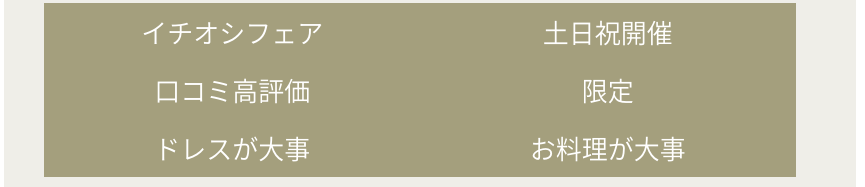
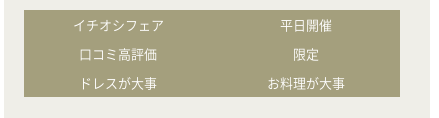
[543,12,673,50] 土日祝開催 -> [280,15,332,34] 平日開催

